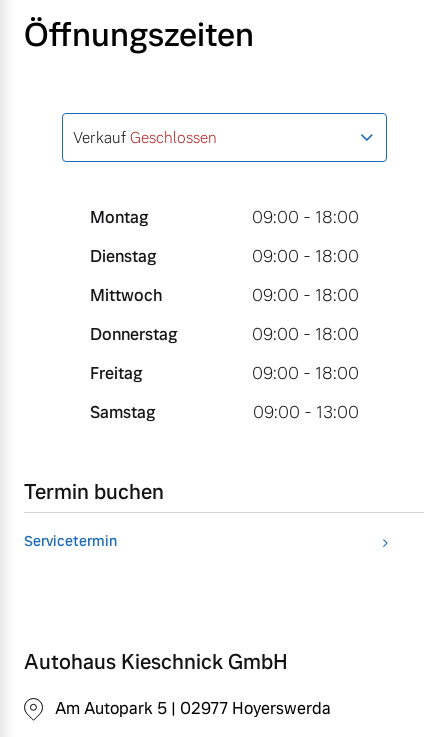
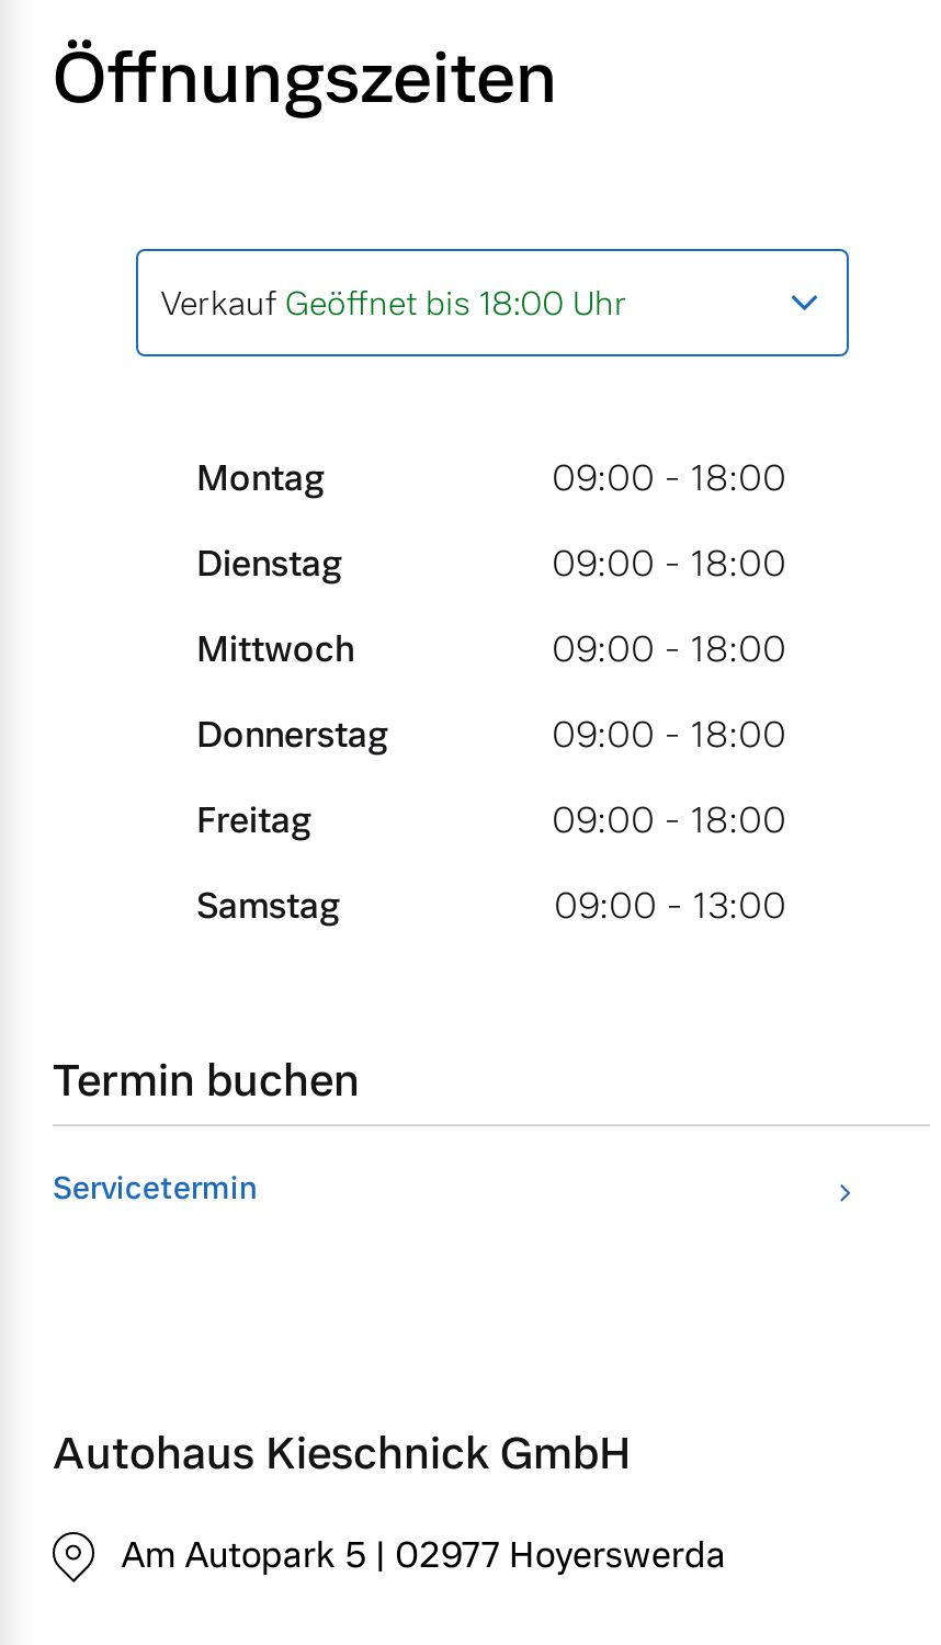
[73,128,217,147] Verkauf Geschlossen -> [160,282,627,323] Verkauf Geöffnet bis 18:00 Uhr

